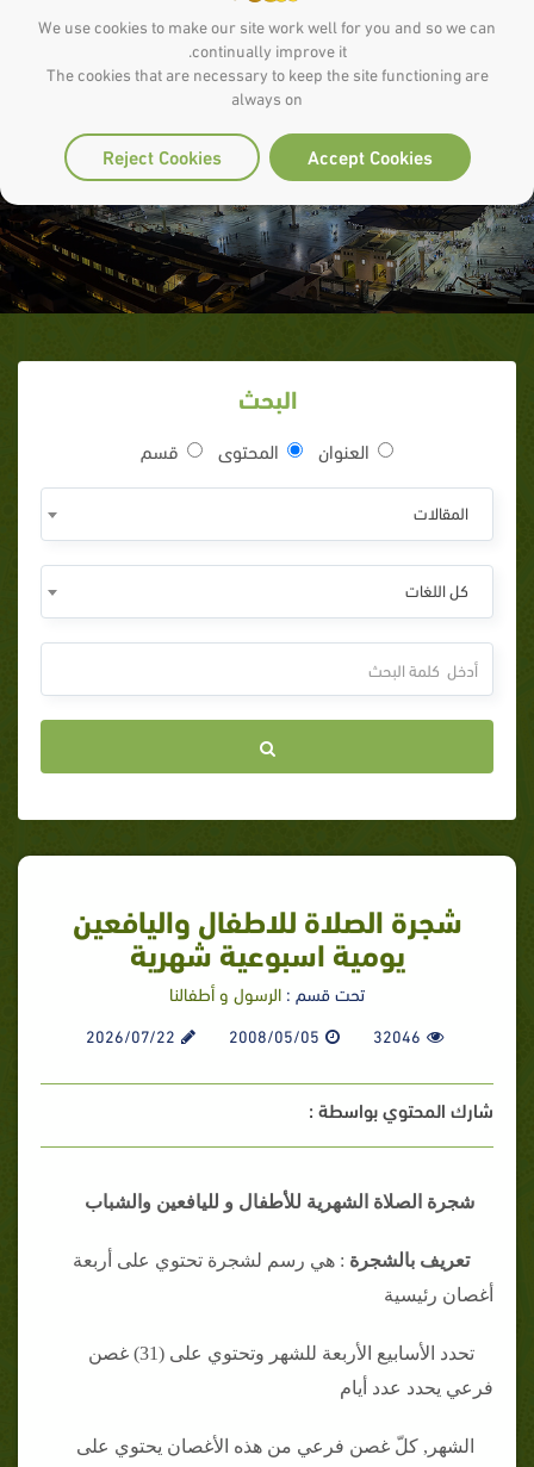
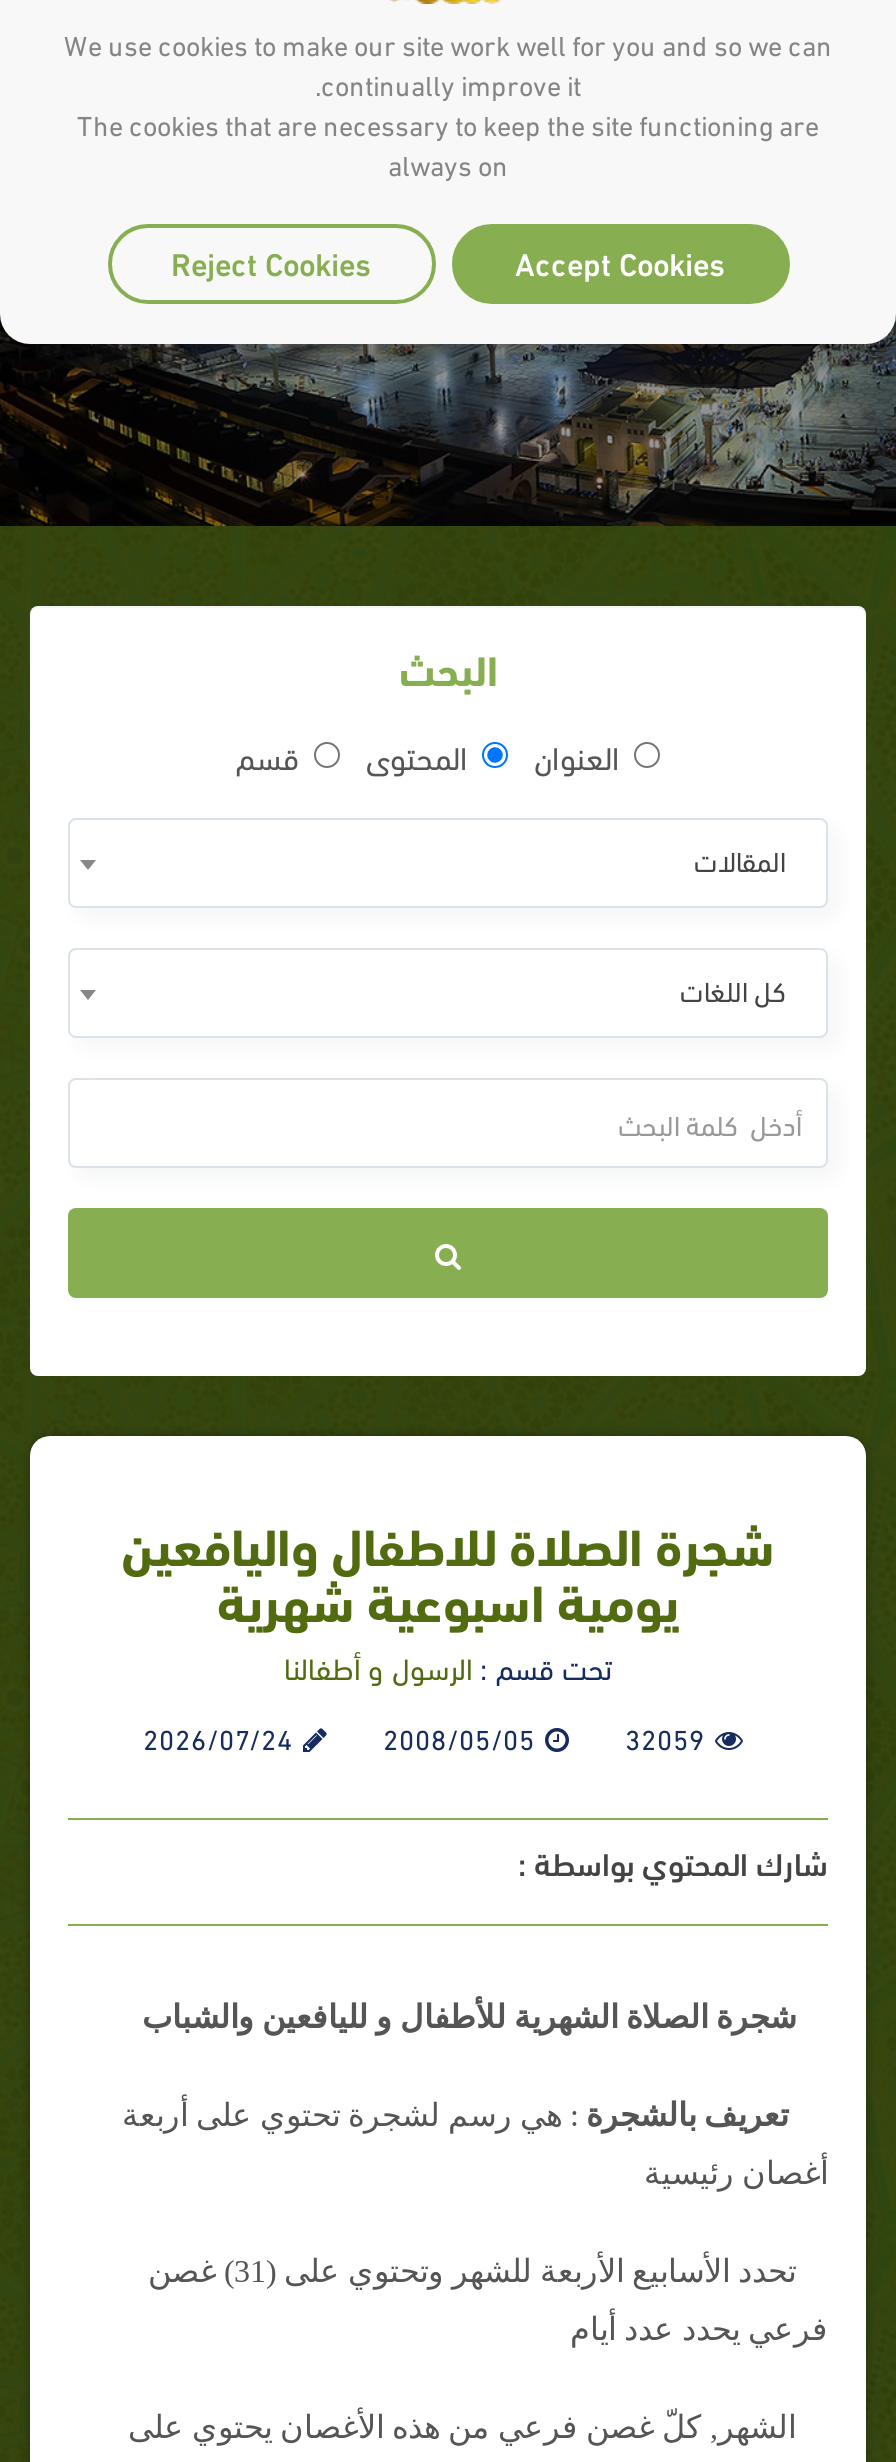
[85,1022,175,1048] 2026/07/22 -> [143,1716,293,1758] 2026/07/24
[372,1022,420,1048] 32046 -> [625,1716,705,1758] 32059

